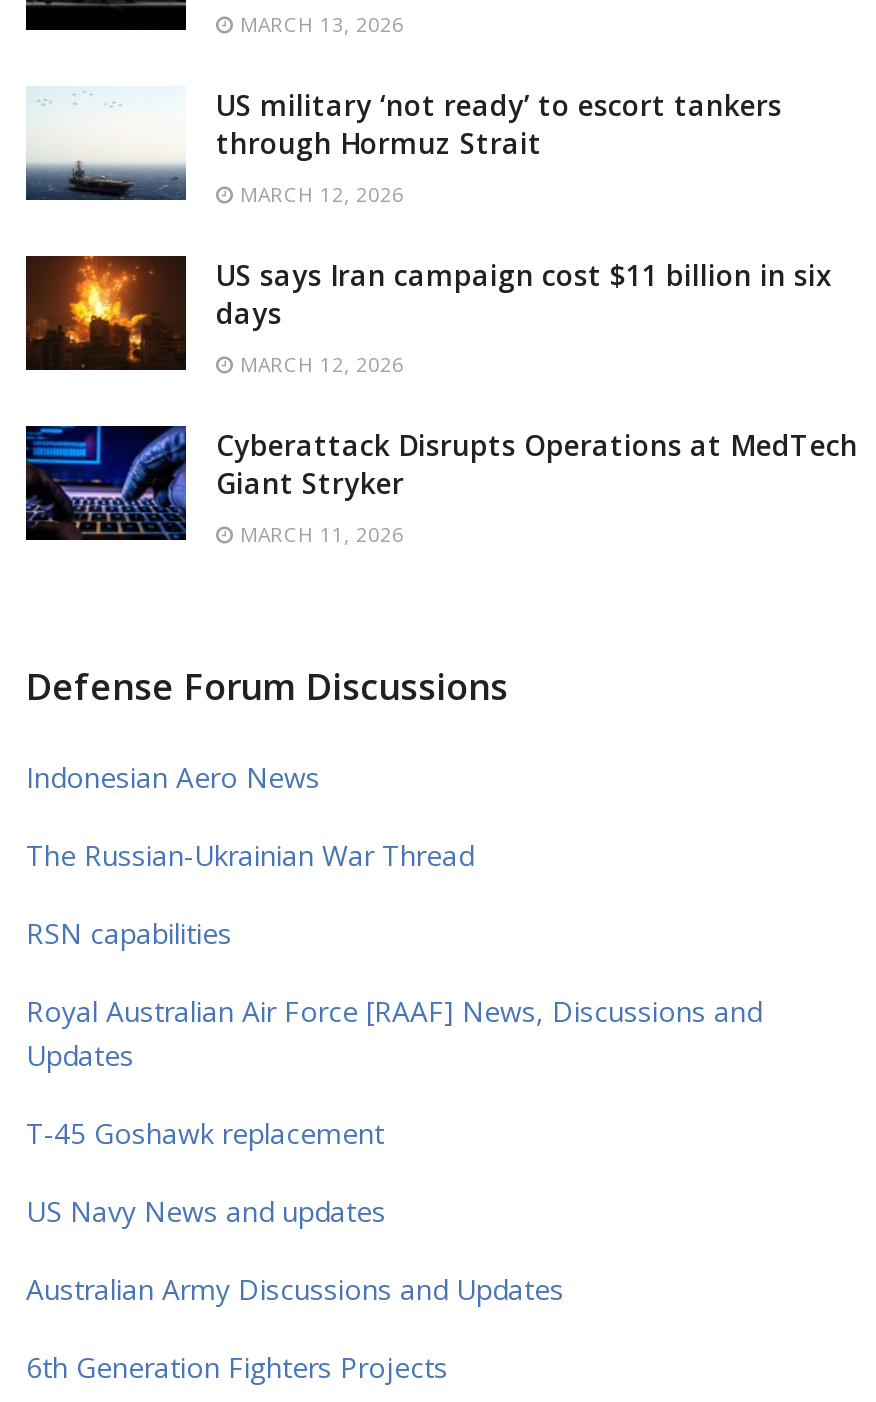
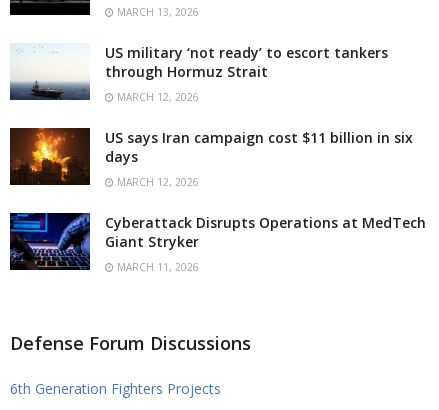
[26,758,762,1308] Indonesian Aero News | The Russian-Ukrainian War Thread | RSN capabilities | Royal Australian Air Force [RAAF] News, Discussions and | Updates | T-45 Goshawk replacement | US Navy News and updates | Australian Army Discussions and Updates -> none

